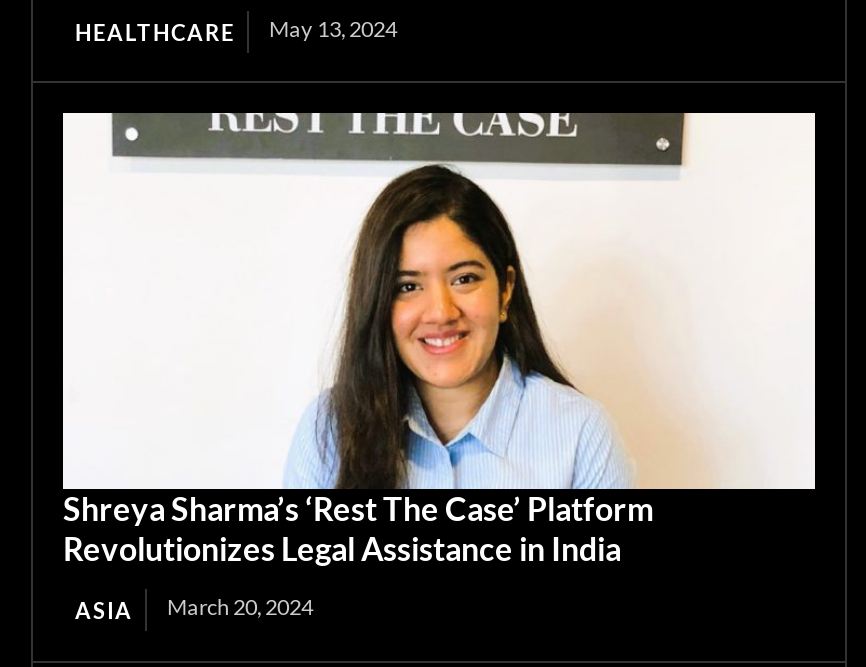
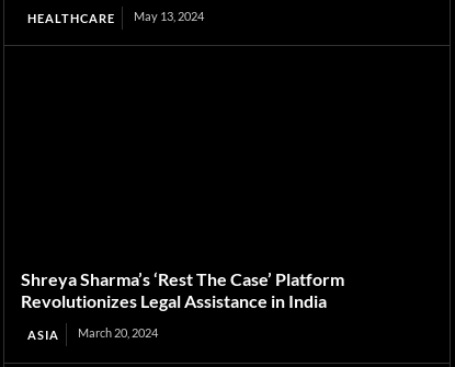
[61,111,817,491] [image] -> none

